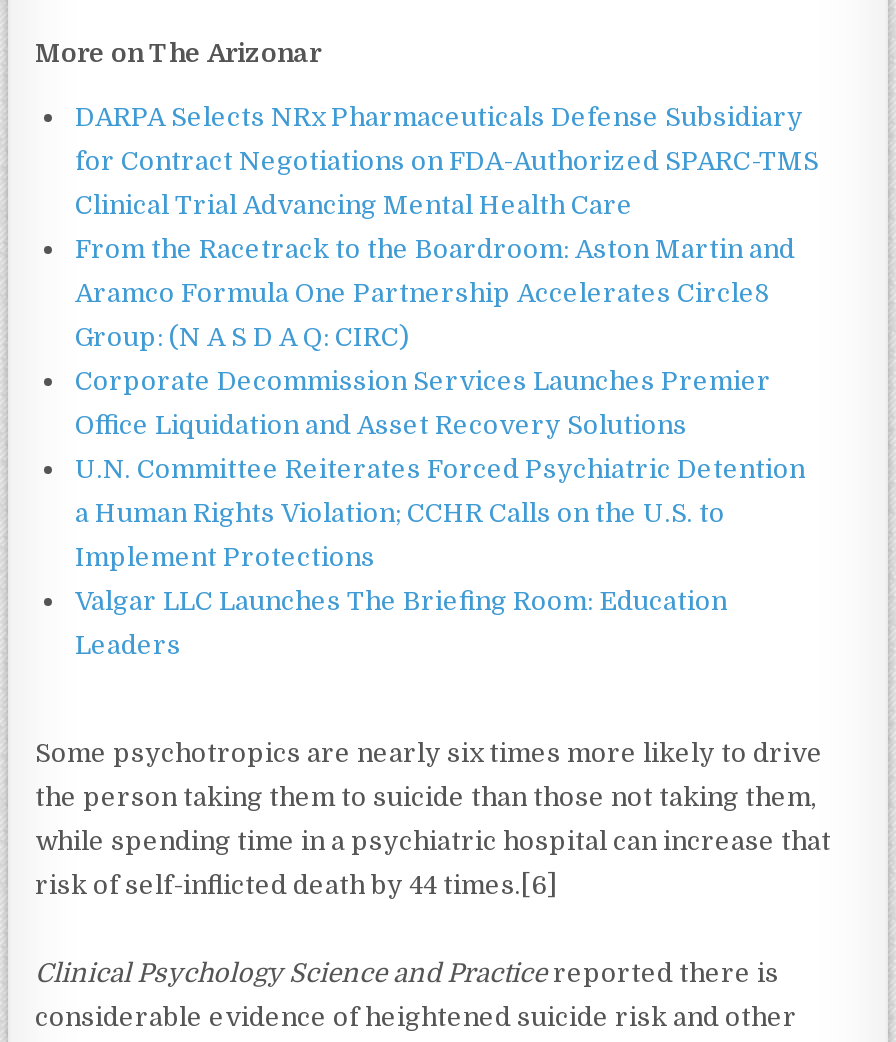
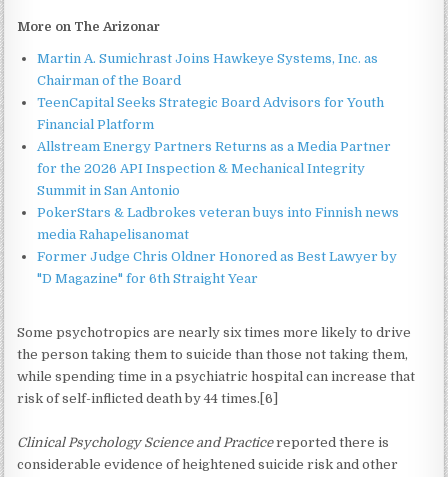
[75,102,819,660] DARPA Selects NRx Pharmaceuticals Defense Subsidiary | for Contract Negotiations on FDA-Authorized SPARC-TMS | Clinical Trial Advancing Mental Health Care | From the Racetrack to the Boardroom: Aston Martin and | Aramco Formula One Partnership Accelerates Circle8 | Group: (N A S D A Q: CIRC) | Corporate Decommission Services Launches Premier | Office Liquidation and Asset Recovery Solutions | U.N. Committee Reiterates Forced Psychiatric Detention | a Human Rights Violation; CCHR Calls on the U.S. to | Implement Protections | Valgar LLC Launches The Briefing Room: Education | Leaders -> [37,51,399,286] Martin A. Sumichrast Joins Hawkeye Systems, Inc. as | Chairman of the Board | TeenCapital Seeks Strategic Board Advisors for Youth | Financial Platform | Allstream Energy Partners Returns as a Media Partner | for the 2026 API Inspection & Mechanical Integrity | Summit in San Antonio | PokerStars & Ladbrokes veteran buys into Finnish news | media Rahapelisanomat | Former Judge Chris Oldner Honored as Best Lawyer by | "D Magazine" for 6th Straight Year

